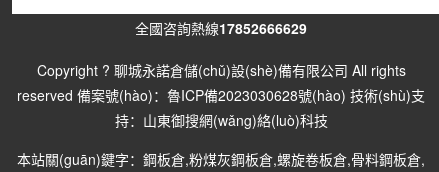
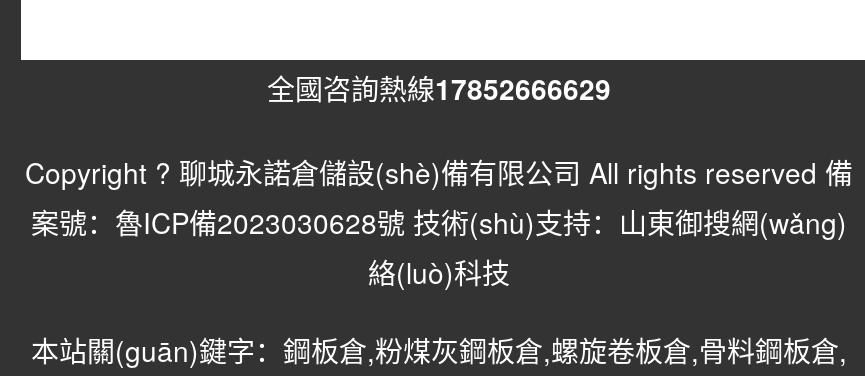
[17,60,425,130] Copyright ? 聊城永諾倉儲(chǔ)設(shè)備有限公司 All rights | reserved 備案號(hào)：魯ICP備2023030628號(hào)技術(shù)支 | 持：山東御搜網(wǎng)絡(luò)科技 -> [25,152,853,292] Copyright ? 聊城永諾倉儲設(shè)備有限公司 All rights reserved 備 | 案號：魯ICP備2023030628號技術(shù)支持：山東御搜網(wǎng) | 絡(luò)科技

